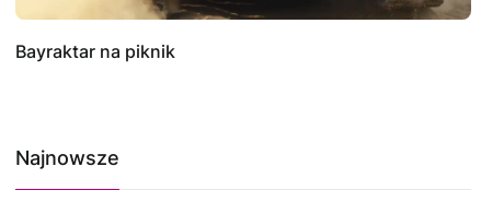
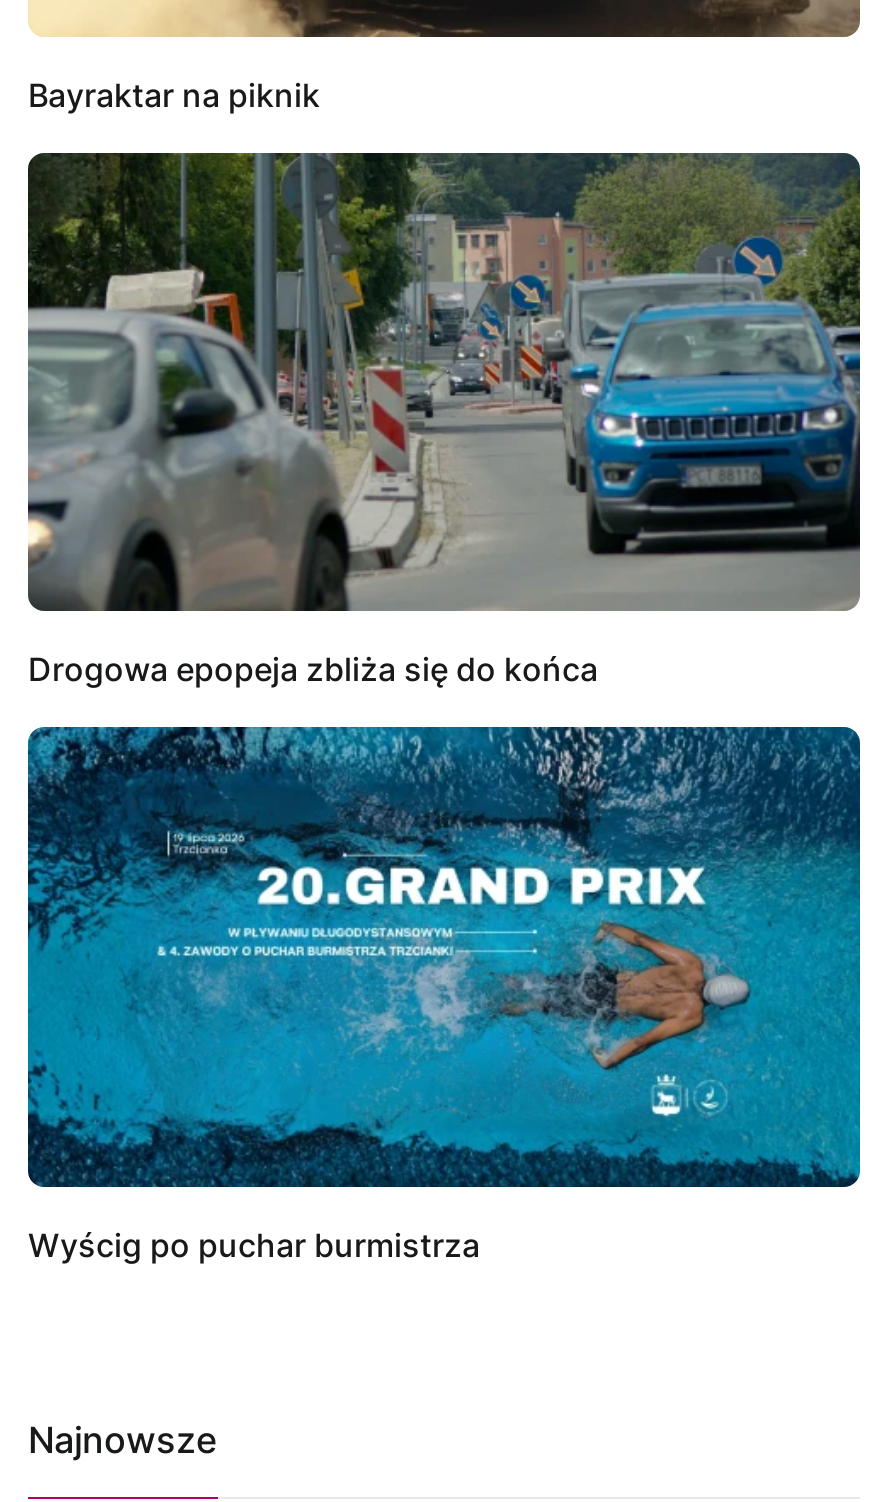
none -> [26,150,862,689] [image] | Drogowa epopeja zbliża się do końca
none -> [26,724,862,1265] [image] | Wyścig po puchar burmistrza

